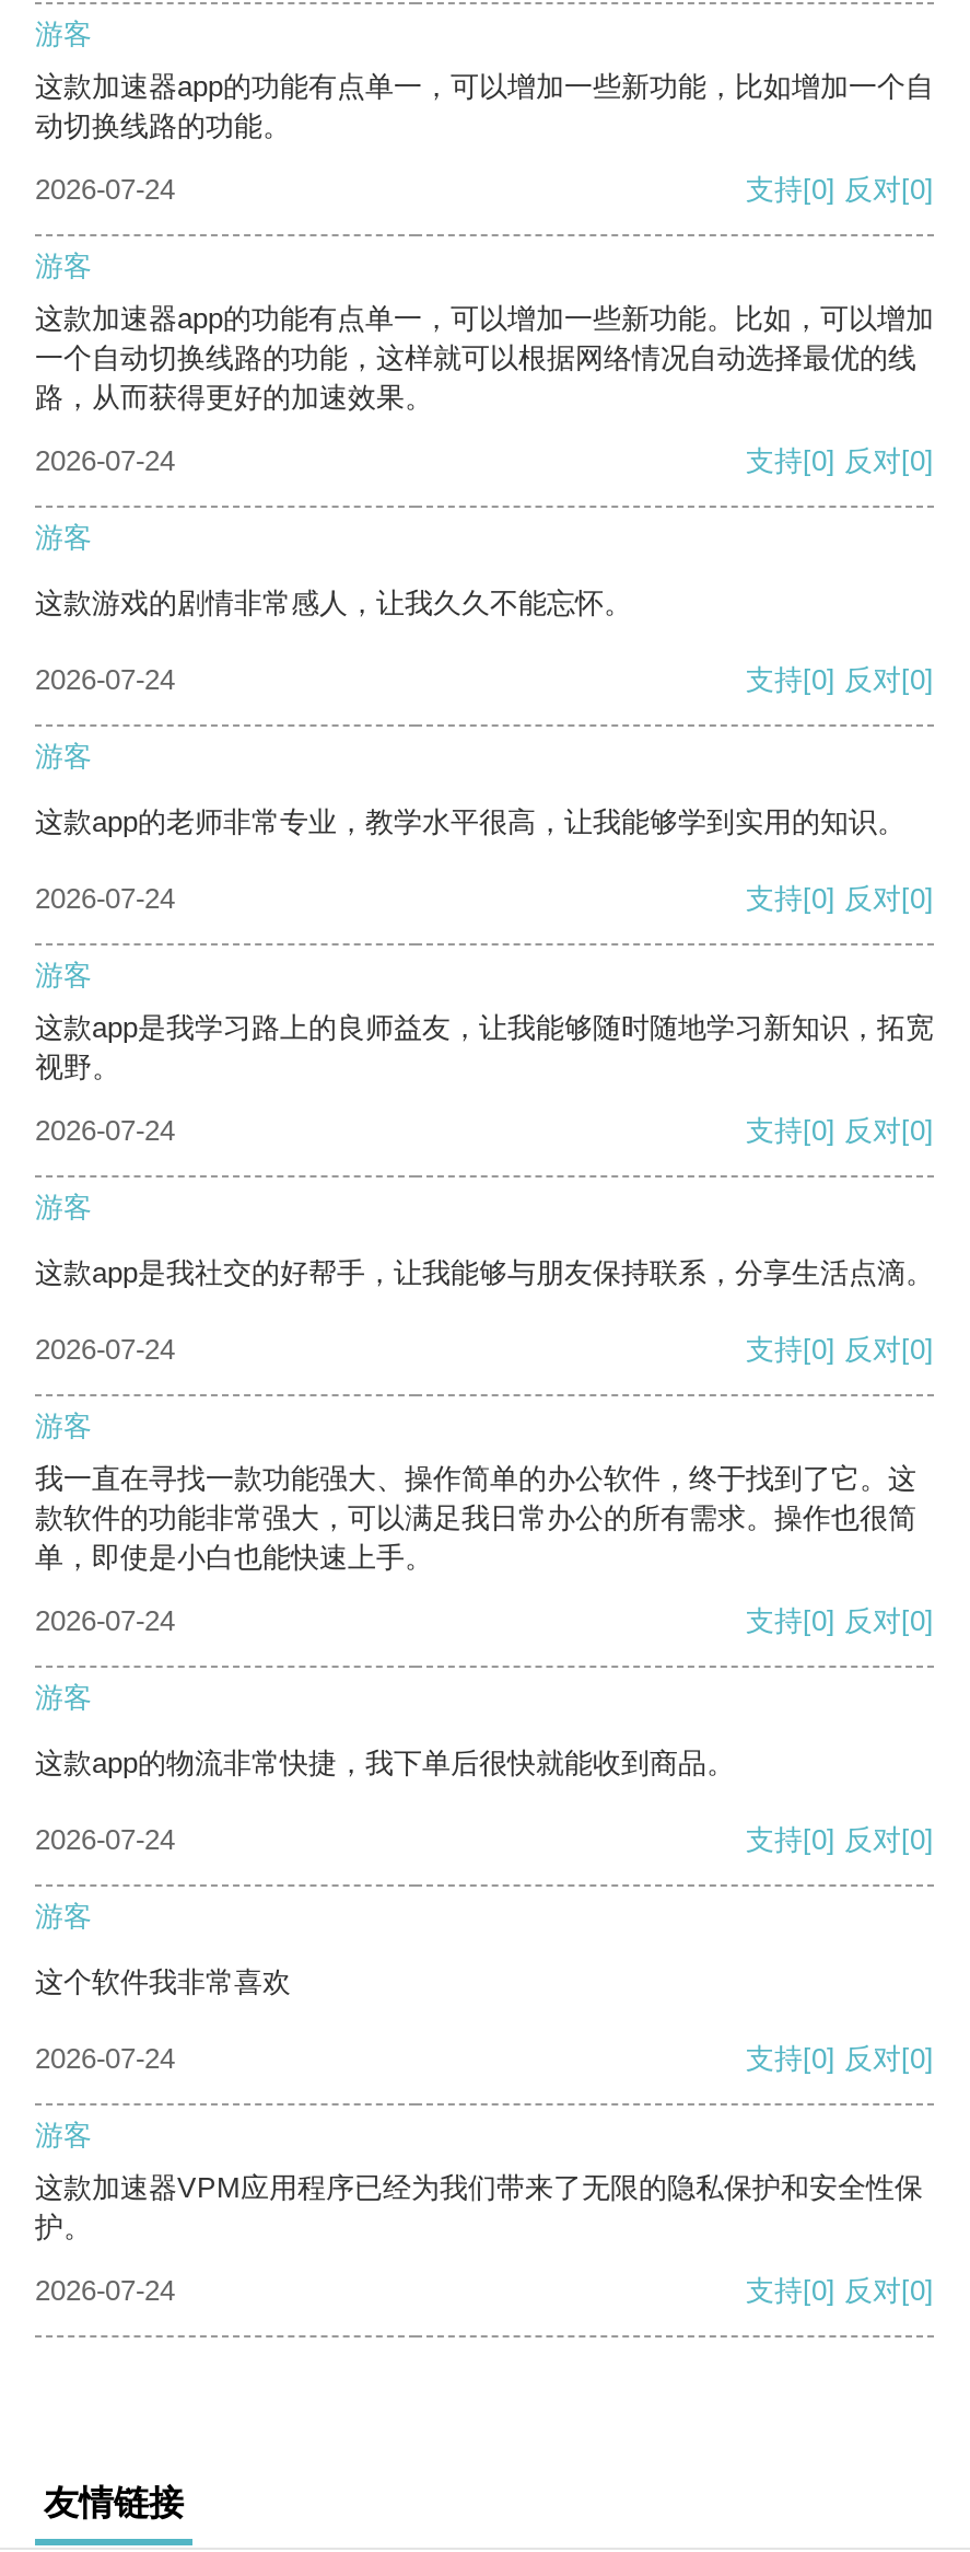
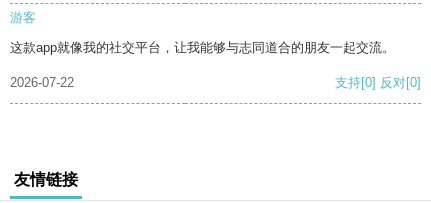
[35,70,934,2307] 这款加速器app的功能有点单一，可以增加一些新功能，比如增加一个自 | 动切换线路的功能。 | 2026-07-24 | 支持[0] 反对[0] | 游客 | 这款加速器app的功能有点单一，可以增加一些新功能。比如，可以增加 | 一个自动切换线路的功能，这样就可以根据网络情况自动选择最优的线 | 路，从而获得更好的加速效果。 | 2026-07-24 | 支持[0] 反对[0] | 游客 | 这款游戏的剧情非常感人，让我久久不能忘怀。 | 2026-07-24 | 支持[0] 反对[0] | 游客 | 这款app的老师非常专业，教学水平很高，让我能够学到实用的知识。 | 2026-07-24 | 支持[0] 反对[0] | 游客 | 这款app是我学习路上的良师益友，让我能够随时随地学习新知识，拓宽 | 视野。 | 2026-07-24 | 支持[0] 反对[0] | 游客 | 这款app是我社交的好帮手，让我能够与朋友保持联系，分享生活点滴。 | 2026-07-24 | 支持[0] 反对[0] | 游客 | 我一直在寻找一款功能强大、操作简单的办公软件，终于找到了它。这 | 款软件的功能非常强大，可以满足我日常办公的所有需求。操作也很简 | 单，即使是小白也能快速上手。 | 2026-07-24 | 支持[0] 反对[0] | 游客 | 这款app的物流非常快捷，我下单后很快就能收到商品。 | 2026-07-24 | 支持[0] 反对[0] | 游客 | 这个软件我非常喜欢 | 2026-07-24 | 支持[0] 反对[0] | 游客 | 这款加速器VPM应用程序已经为我们带来了无限的隐私保护和安全性保 | 护。 | 2026-07-24 -> [10,40,395,90] 这款app就像我的社交平台，让我能够与志同道合的朋友一起交流。 | 2026-07-22

